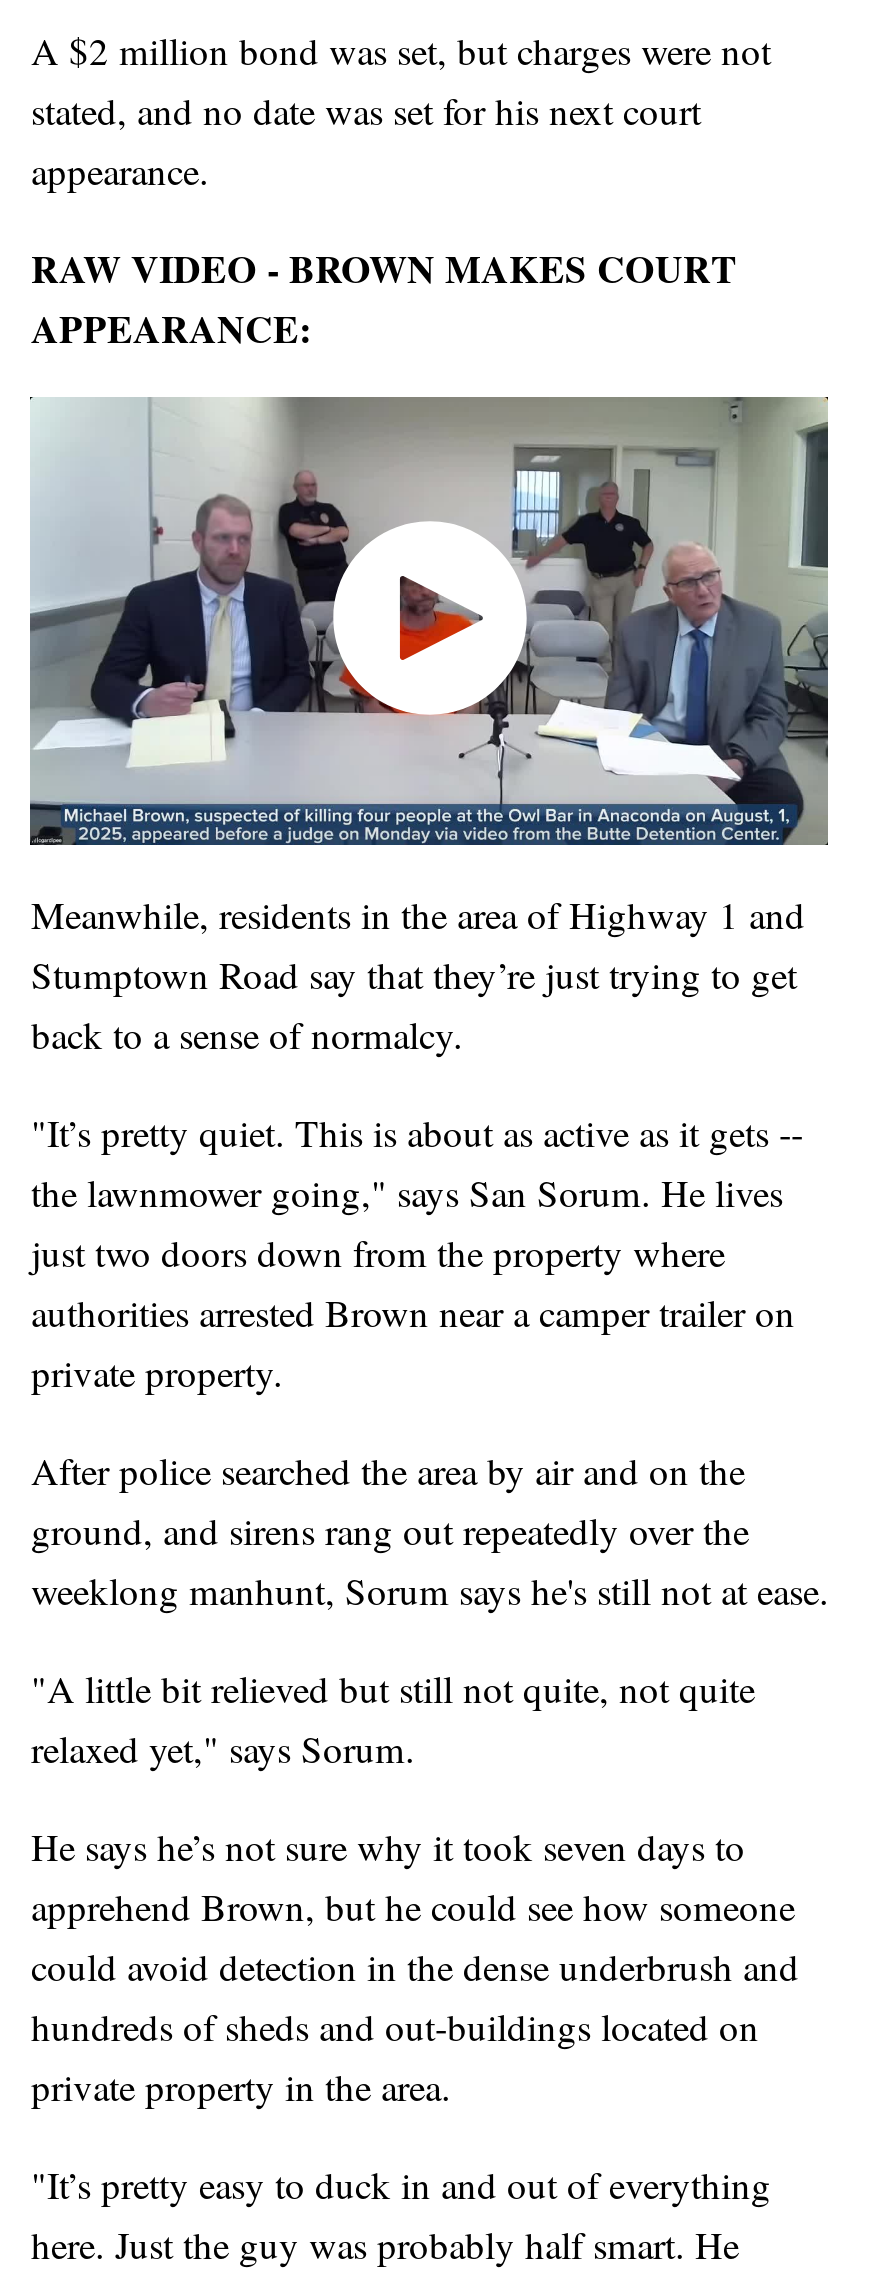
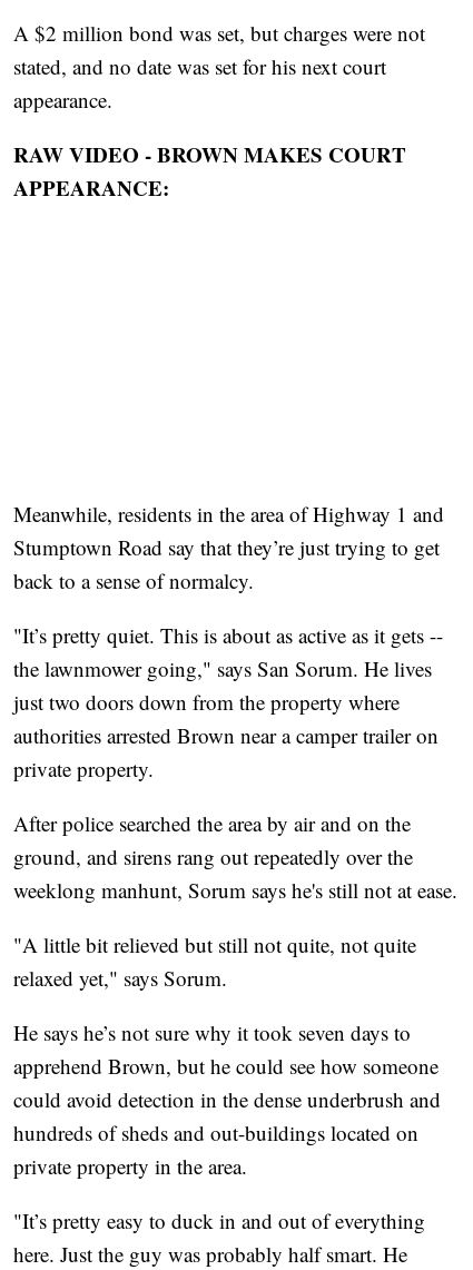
[28,395,830,847] [image] -> none

